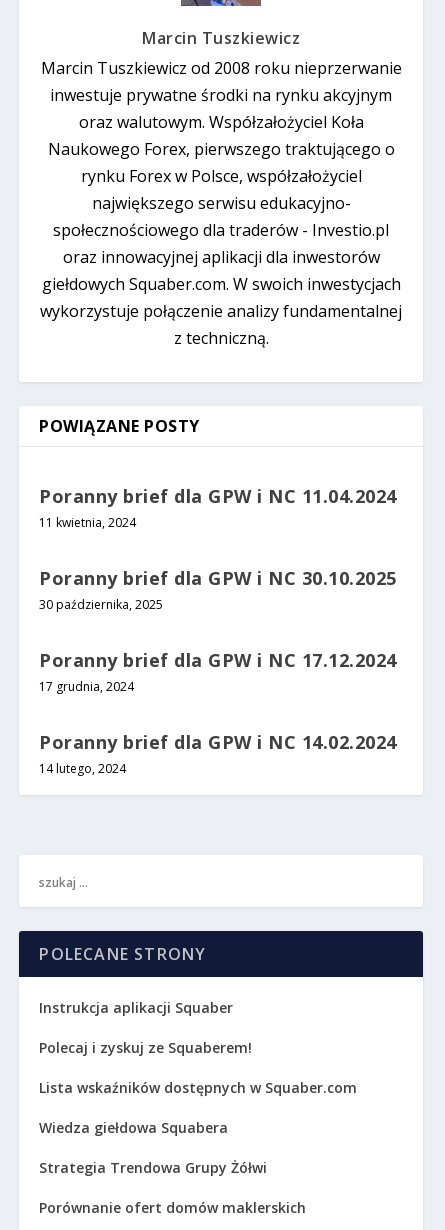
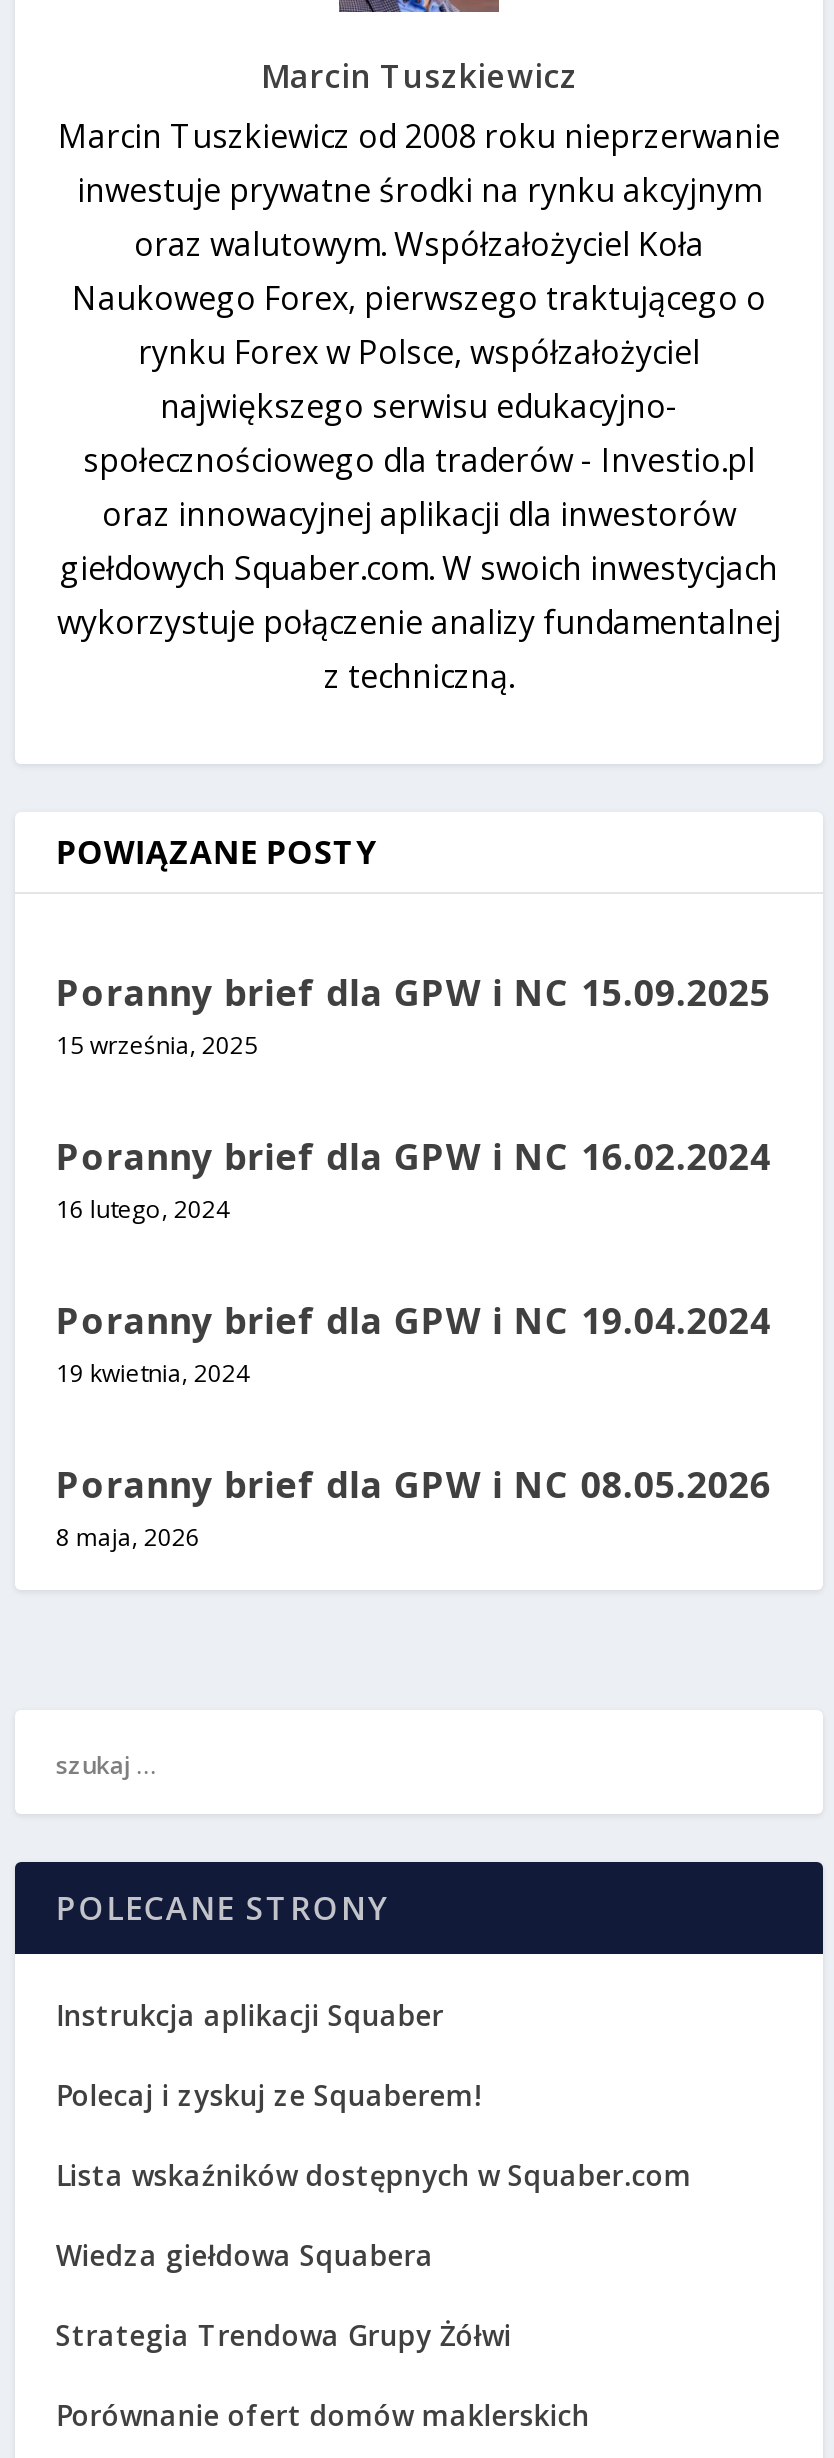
[39,484,397,531] Poranny brief dla GPW i NC 11.04.2024 | 11 kwietnia, 2024 -> [56,968,771,1062] Poranny brief dla GPW i NC 15.09.2025 | 15 września, 2025
[39,566,397,613] Poranny brief dla GPW i NC 30.10.2025 | 30 października, 2025 -> [56,1132,771,1226] Poranny brief dla GPW i NC 16.02.2024 | 16 lutego, 2024
[39,648,397,695] Poranny brief dla GPW i NC 17.12.2024 | 17 grudnia, 2024 -> [56,1296,771,1390] Poranny brief dla GPW i NC 19.04.2024 | 19 kwietnia, 2024
[39,730,397,777] Poranny brief dla GPW i NC 14.02.2024 | 14 lutego, 2024 -> [56,1460,771,1554] Poranny brief dla GPW i NC 08.05.2026 | 8 maja, 2026

